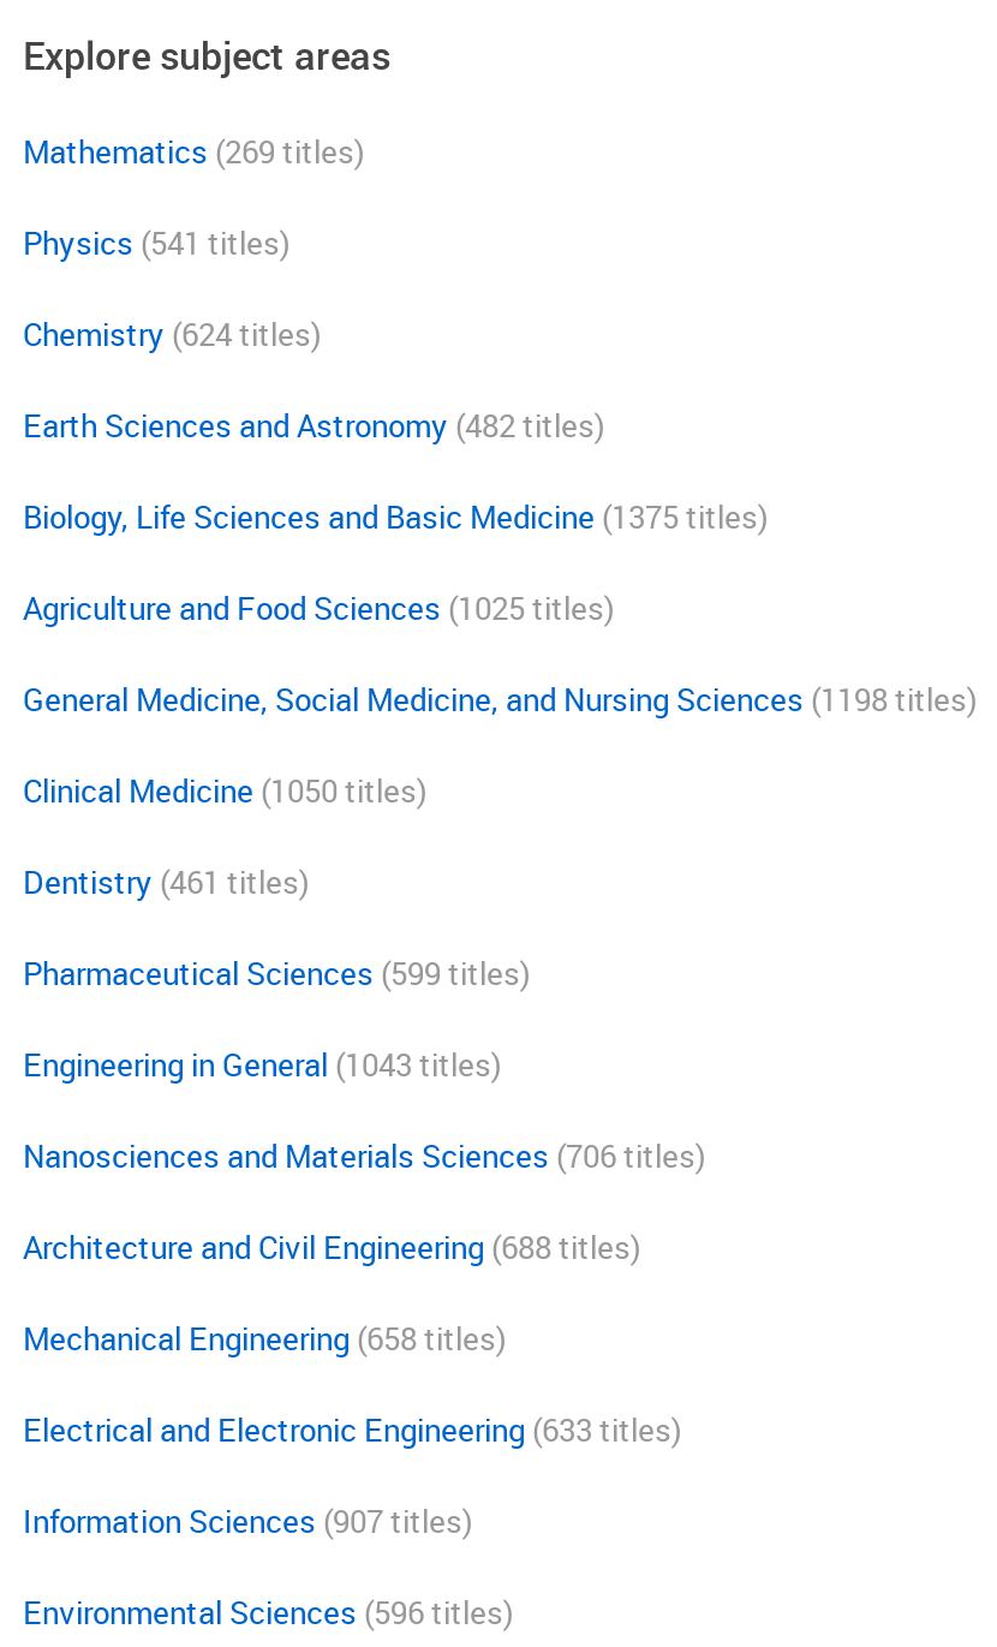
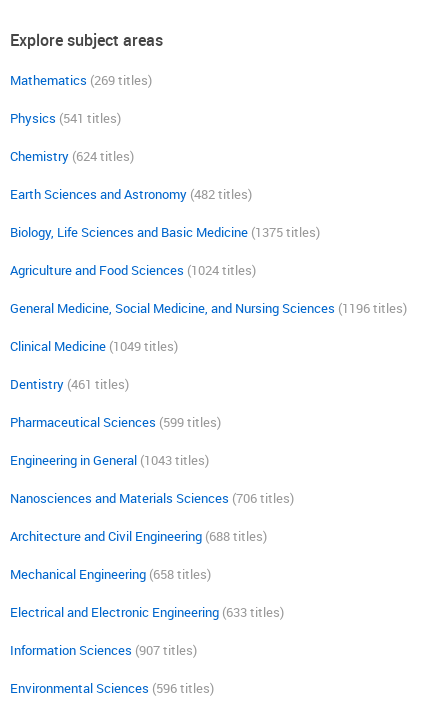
[23,586,614,629] Agriculture and Food Sciences (1025 titles) -> [10,261,256,279] Agriculture and Food Sciences (1024 titles)
[23,678,977,721] General Medicine, Social Medicine, and Nursing Sciences (1198 titles) -> [10,299,407,317] General Medicine, Social Medicine, and Nursing Sciences (1196 titles)
[23,769,426,812] Clinical Medicine (1050 titles) -> [10,337,178,355] Clinical Medicine (1049 titles)

